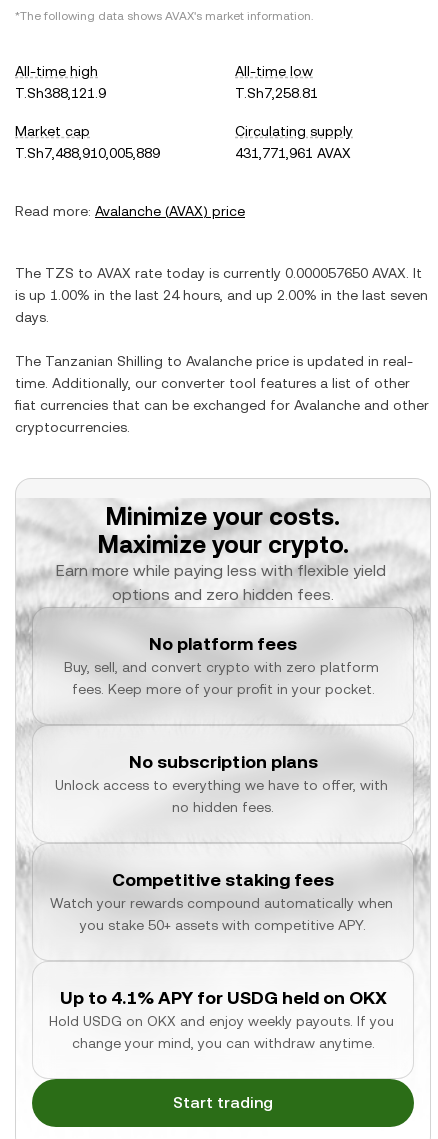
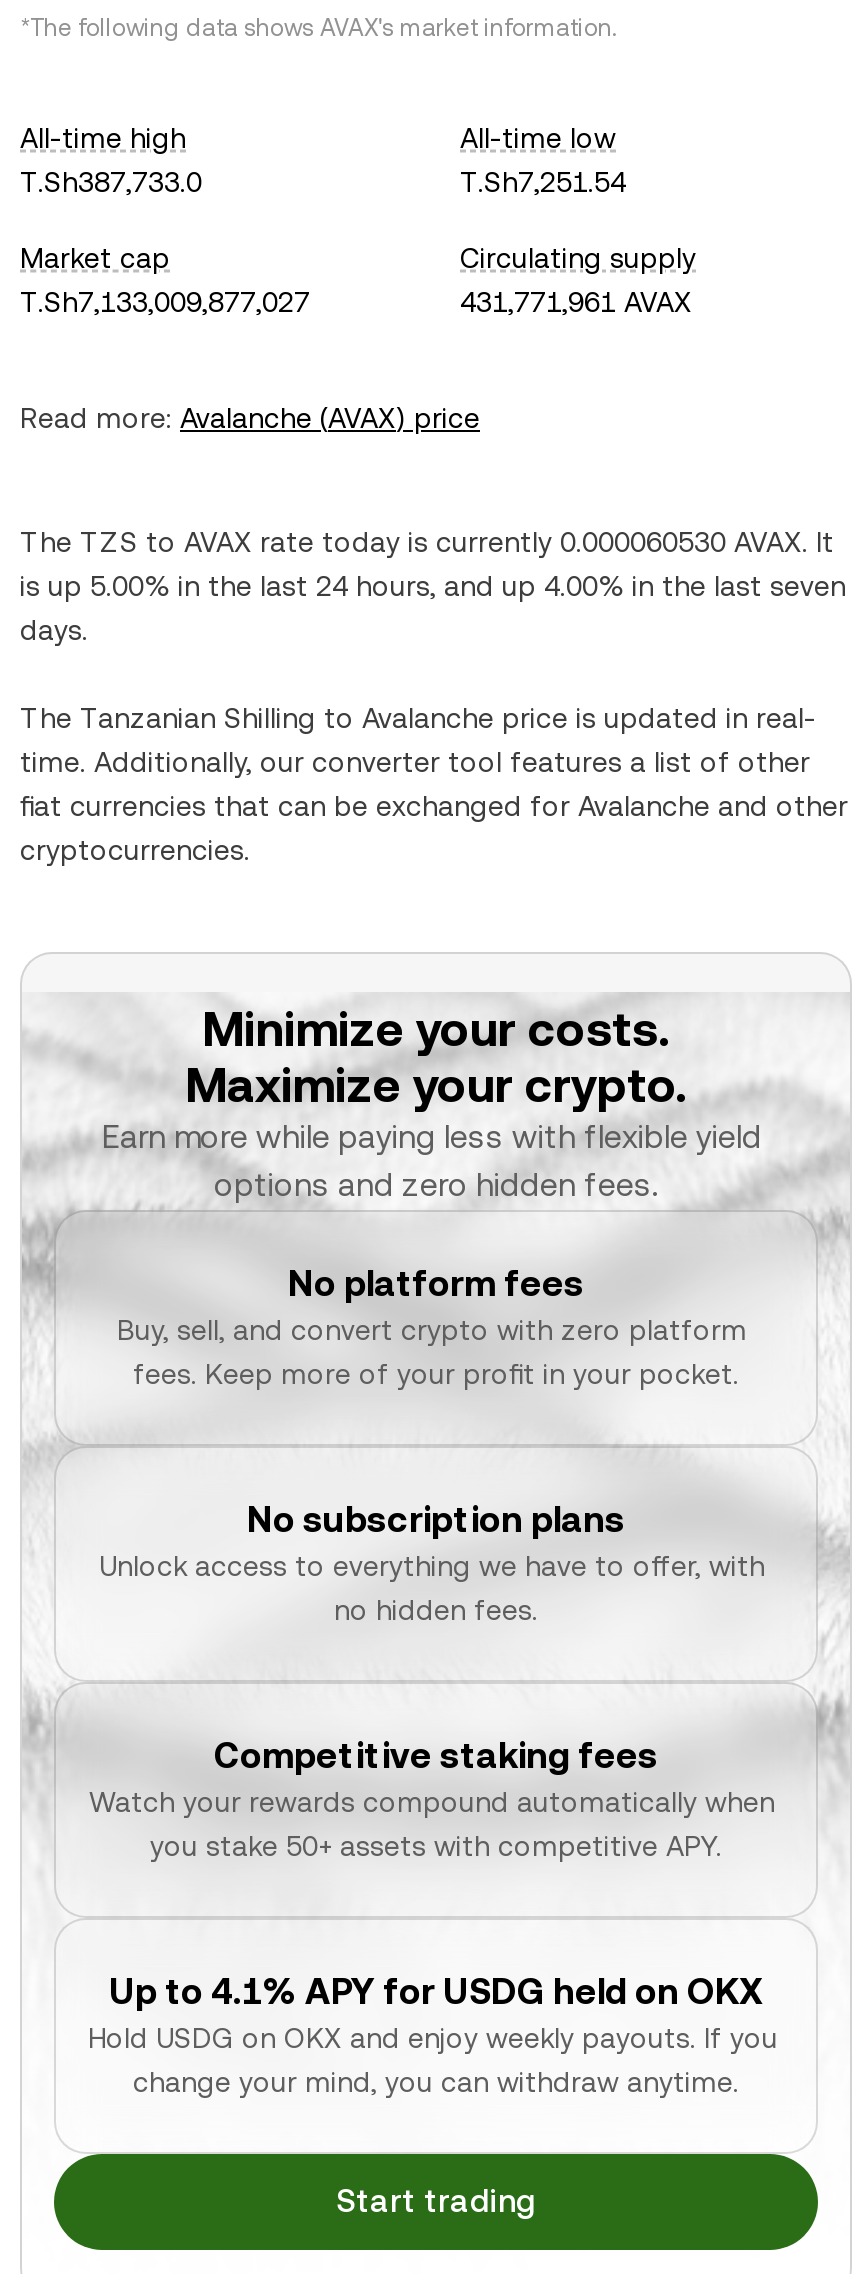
[15,85,106,101] T.Sh388,121.9 -> [20,166,202,198] T.Sh387,733.0
[235,85,318,101] T.Sh7,258.81 -> [460,166,626,198] T.Sh7,251.54
[15,145,160,161] T.Sh7,488,910,005,889 -> [20,286,310,318] T.Sh7,133,009,877,027
[15,265,422,281] The TZS to AVAX rate today is currently 0.000057650 AVAX. It -> [20,526,834,558] The TZS to AVAX rate today is currently 0.000060530 AVAX. It
[15,287,428,303] is up 1.00% in the last 24 hours, and up 2.00% in the last seven -> [20,570,846,602] is up 5.00% in the last 24 hours, and up 4.00% in the last seven

